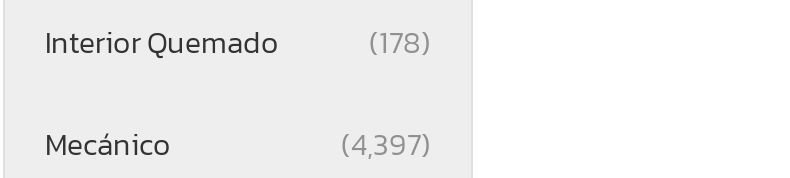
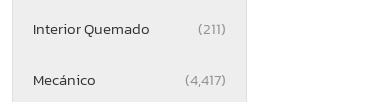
[369,18,431,64] (178) -> [198,16,226,39] (211)
[341,120,431,166] (4,397) -> [185,67,226,90] (4,417)

